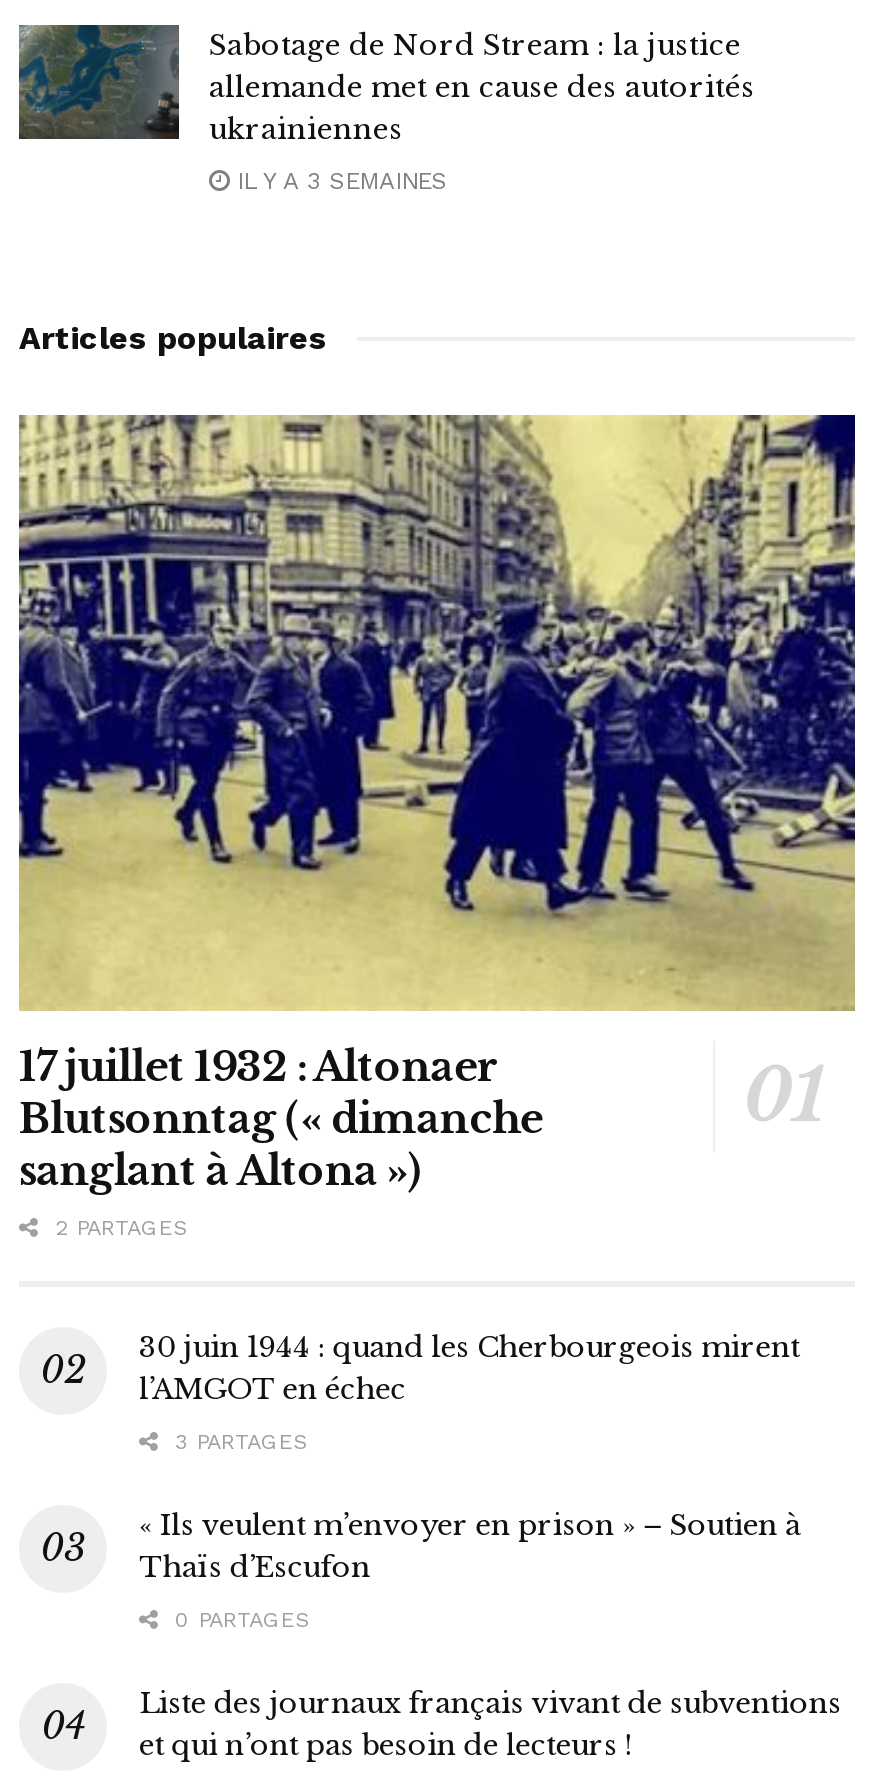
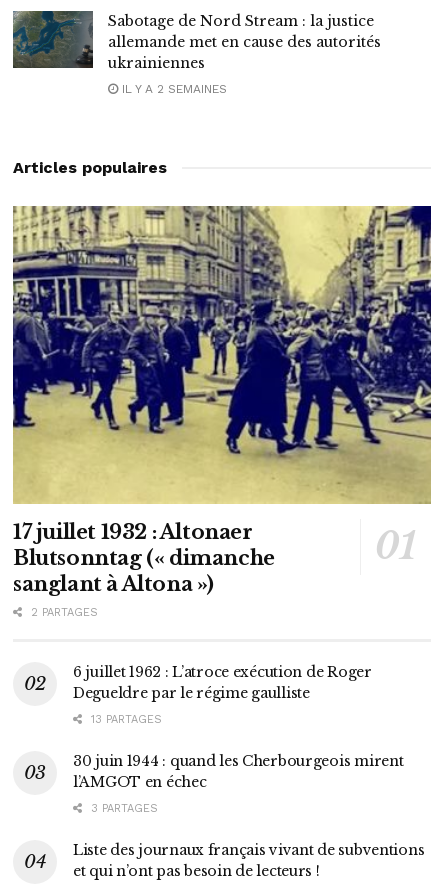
[229,166,447,194] IL Y A 3 SEMAINES -> [118,81,227,95] IL Y A 2 SEMAINES
none -> [73,663,372,726] 6 juillet 1962 : L’atroce exécution de Roger | Degueldre par le régime gaulliste | 13 PARTAGES
moved [139,1330,800,1456] -> [73,752,403,815]: 30 juin 1944 : quand les Cherbourgeois mirent | l’AMGOT en échec | 3 PARTAGES
[139,1508,801,1634] « Ils veulent m’envoyer en prison » – Soutien à | Thaïs d’Escufon | 0 PARTAGES -> none

